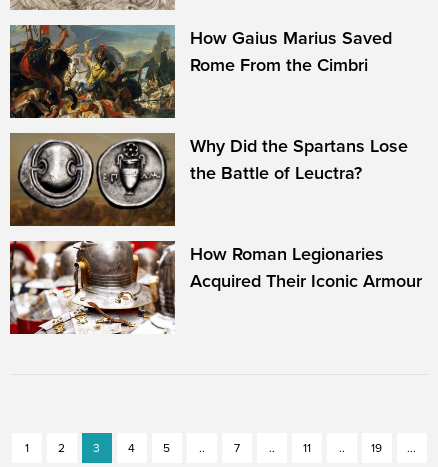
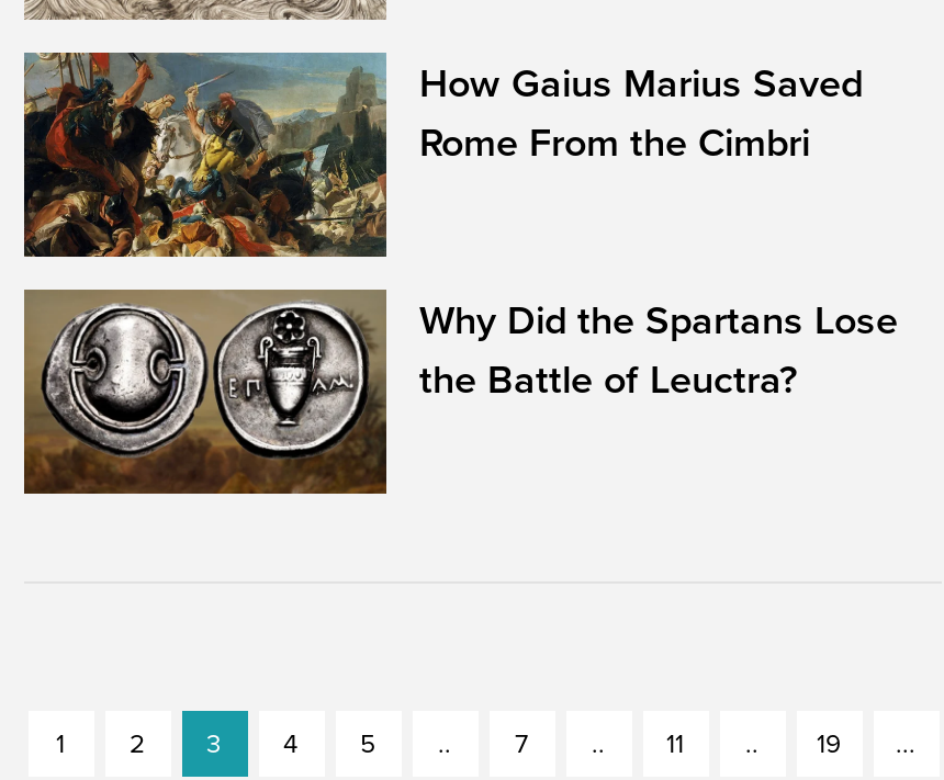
[9,240,422,334] [image] | How Roman Legionaries | Acquired Their Iconic Armour -> none

